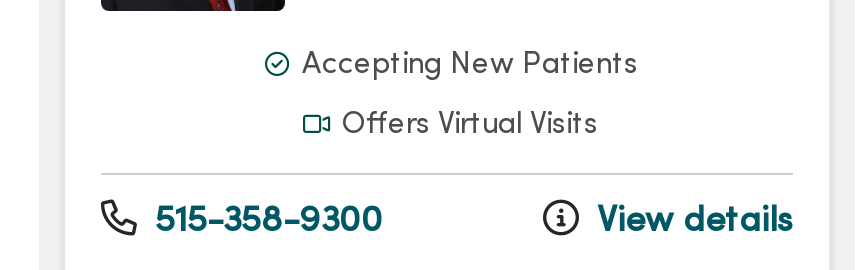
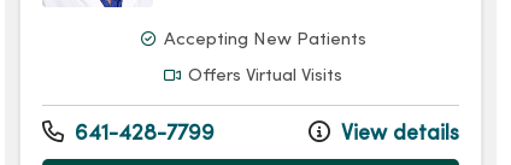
[145,206,383,240] 515-358-9300 -> [69,124,215,145] 641-428-7799

